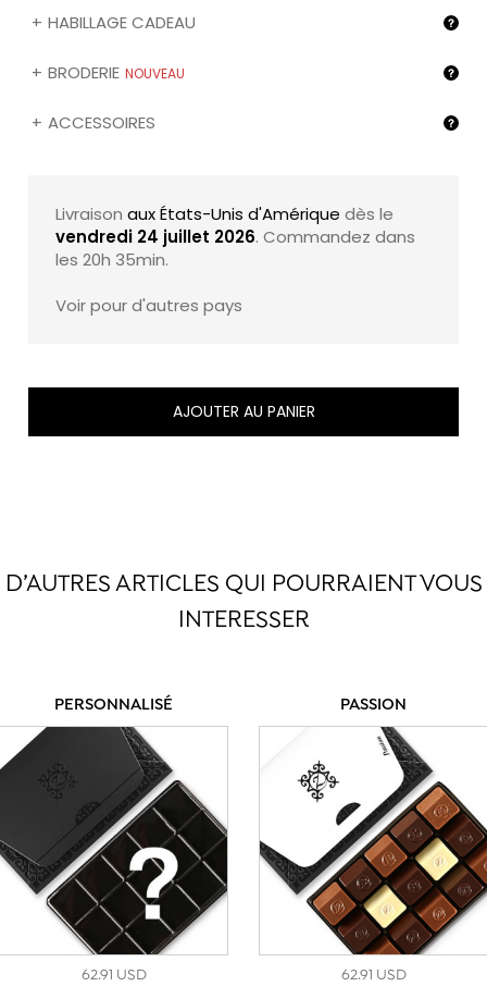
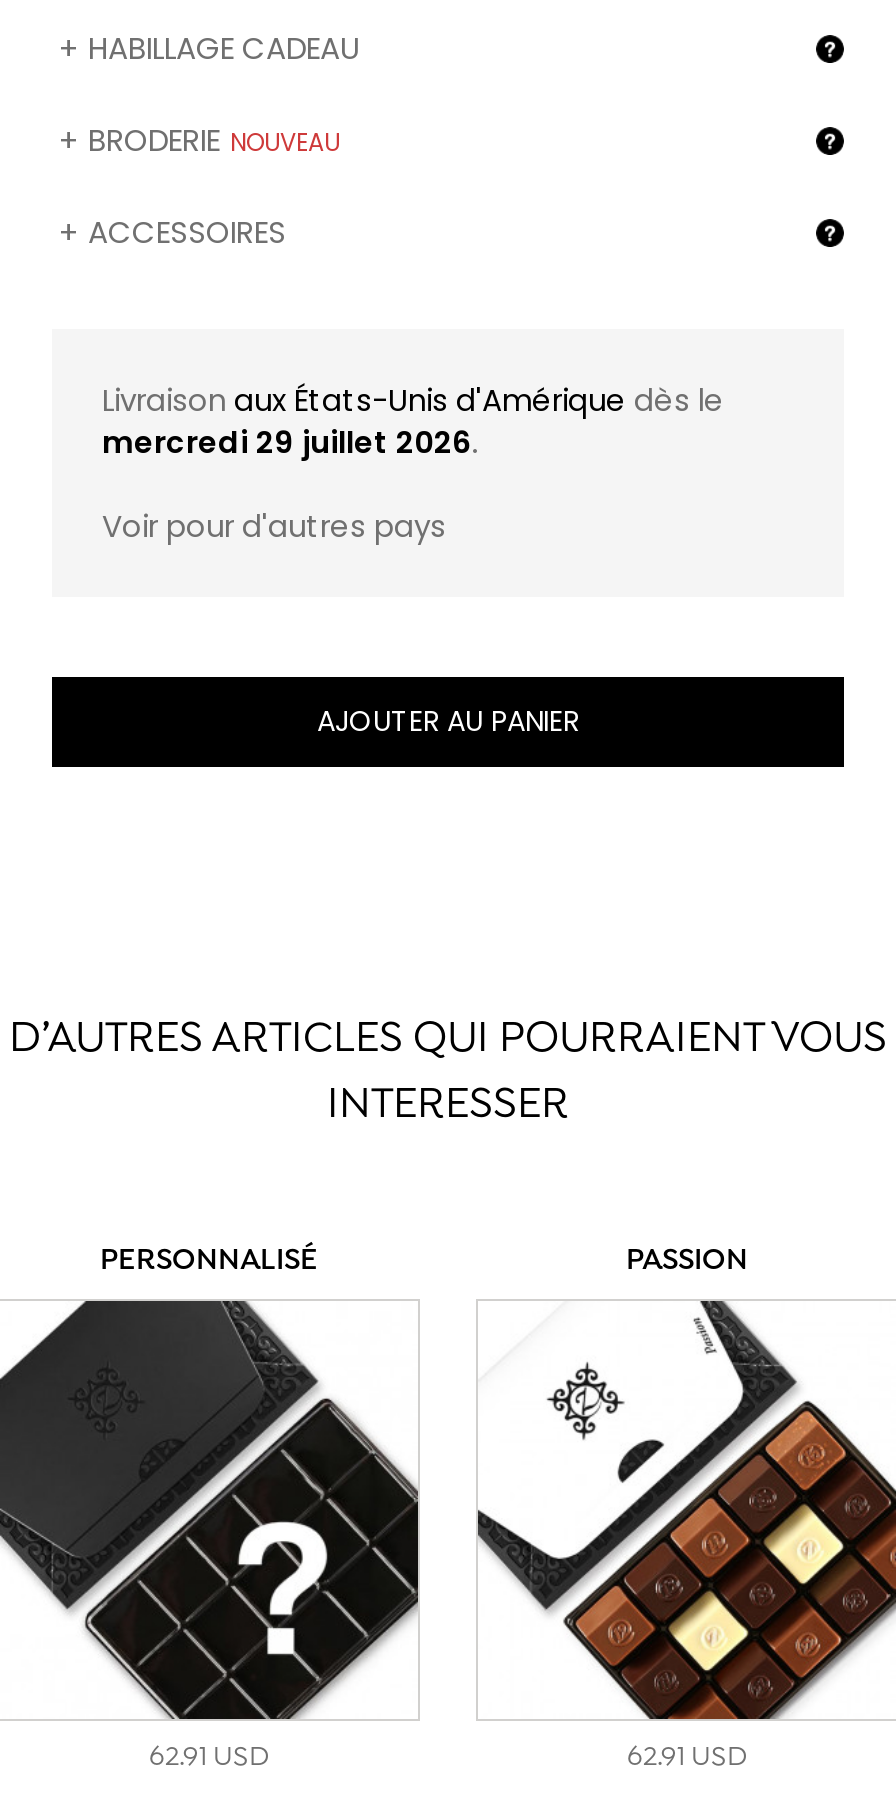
[55,226,415,271] vendredi 24 juillet 2026. Commandez dans | les 20h 35min. -> [102,422,478,464] mercredi 29 juillet 2026.

